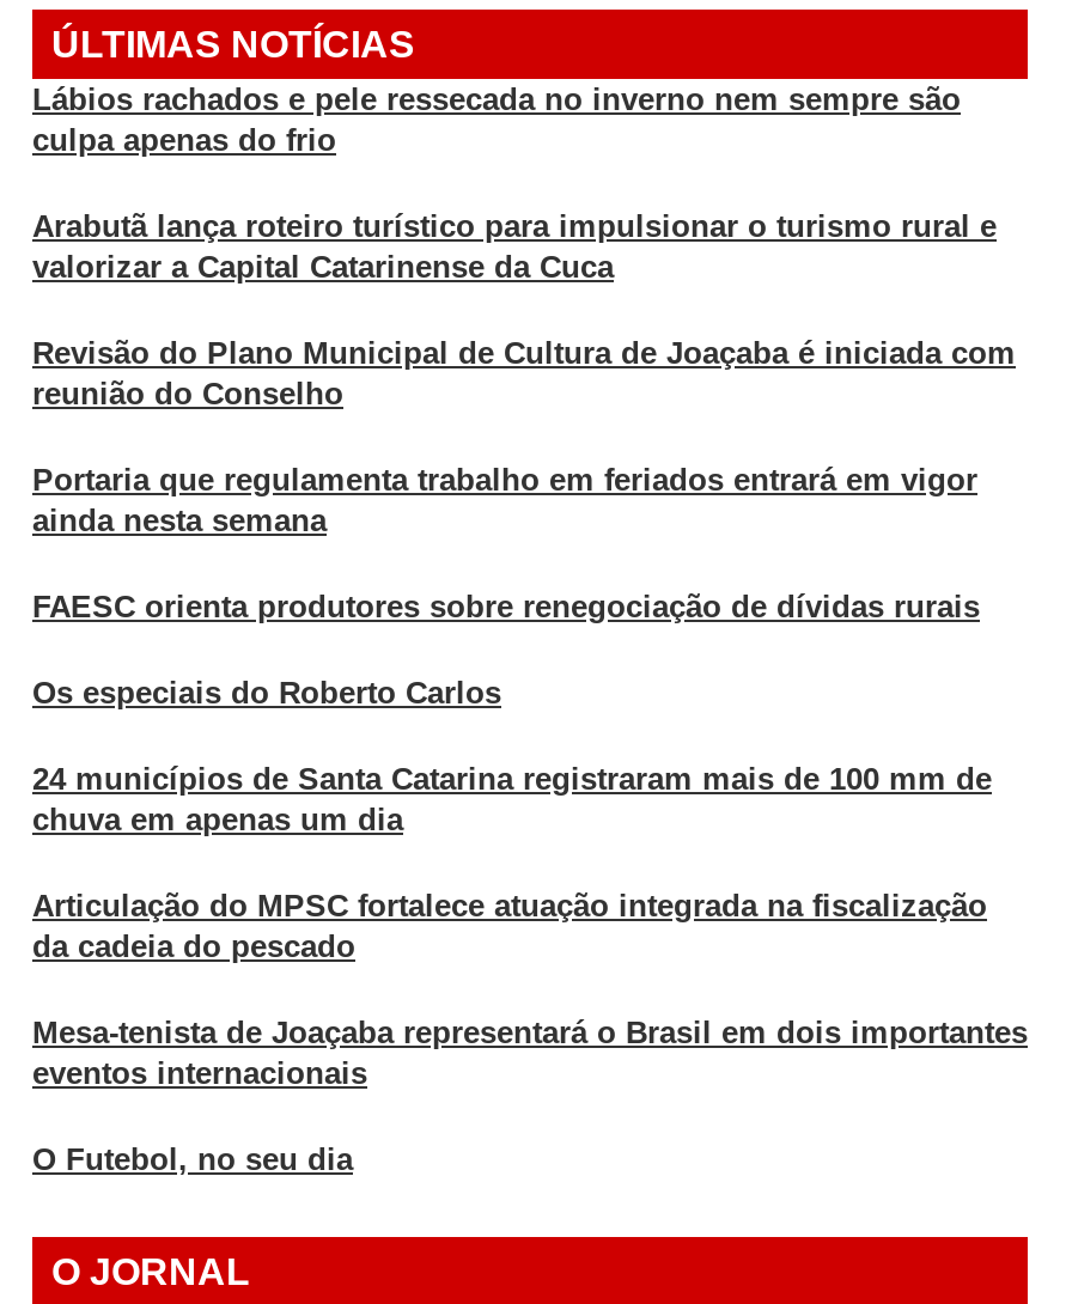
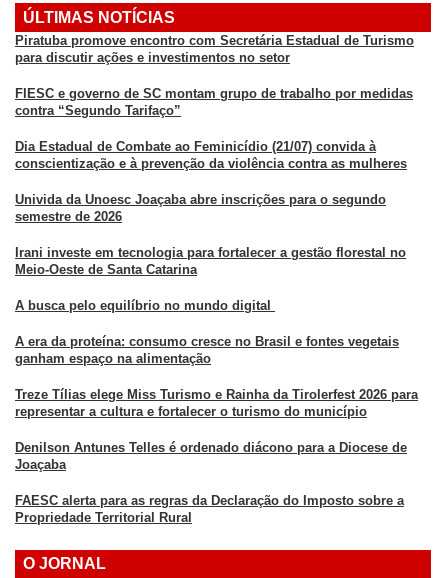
[32,81,961,158] Lábios rachados e pele ressecada no inverno nem sempre são | culpa apenas do frio -> [15,33,414,65] Piratuba promove encontro com Secretária Estadual de Turismo | para discutir ações e investimentos no setor
[32,208,997,284] Arabutã lança roteiro turístico para impulsionar o turismo rural e | valorizar a Capital Catarinense da Cuca -> [15,86,413,118] FIESC e governo de SC montam grupo de trabalho por medidas | contra “Segundo Tarifaço”
[32,335,1016,411] Revisão do Plano Municipal de Cultura de Joaçaba é iniciada com | reunião do Conselho -> [15,139,407,171] Dia Estadual de Combate ao Feminicídio (21/07) convida à | conscientização e à prevenção da violência contra as mulheres
[32,462,977,538] Portaria que regulamenta trabalho em feriados entrará em vigor | ainda nesta semana -> [15,192,386,224] Univida da Unoesc Joaçaba abre inscrições para o segundo | semestre de 2026
[32,588,980,624] FAESC orienta produtores sobre renegociação de dívidas rurais -> [15,245,406,277] Irani investe em tecnologia para fortalecer a gestão florestal no | Meio-Oeste de Santa Catarina
[32,674,501,710] Os especiais do Roberto Carlos -> [15,298,275,313] A busca pelo equilíbrio no mundo digital
[32,761,992,837] 24 municípios de Santa Catarina registraram mais de 100 mm de | chuva em apenas um dia -> [15,334,399,366] A era da proteína: consumo cresce no Brasil e fontes vegetais | ganham espaço na alimentação
[32,887,987,964] Articulação do MPSC fortalece atuação integrada na fiscalização | da cadeia do pescado -> [15,387,418,419] Treze Tílias elege Miss Turismo e Rainha da Tirolerfest 2026 para | representar a cultura e fortalecer o turismo do município
[32,1014,1028,1091] Mesa-tenista de Joaçaba representará o Brasil em dois importantes | eventos internacionais -> [15,440,407,472] Denilson Antunes Telles é ordenado diácono para a Diocese de | Joaçaba
[32,1141,353,1177] O Futebol, no seu dia -> [15,493,404,525] FAESC alerta para as regras da Declaração do Imposto sobre a | Propriedade Territorial Rural

